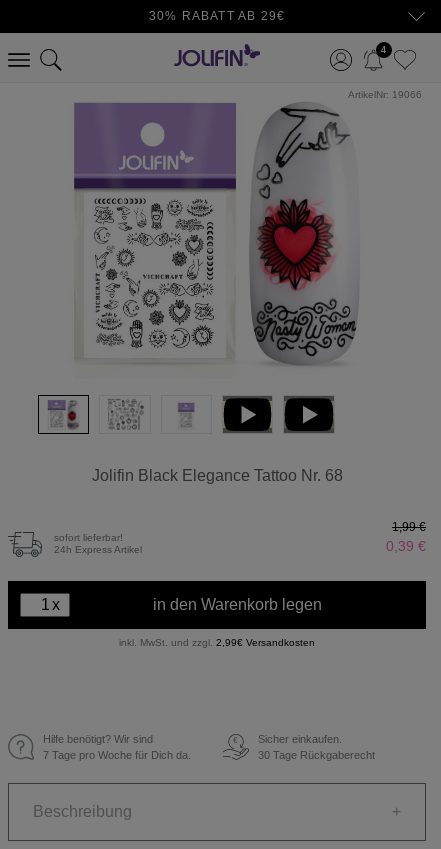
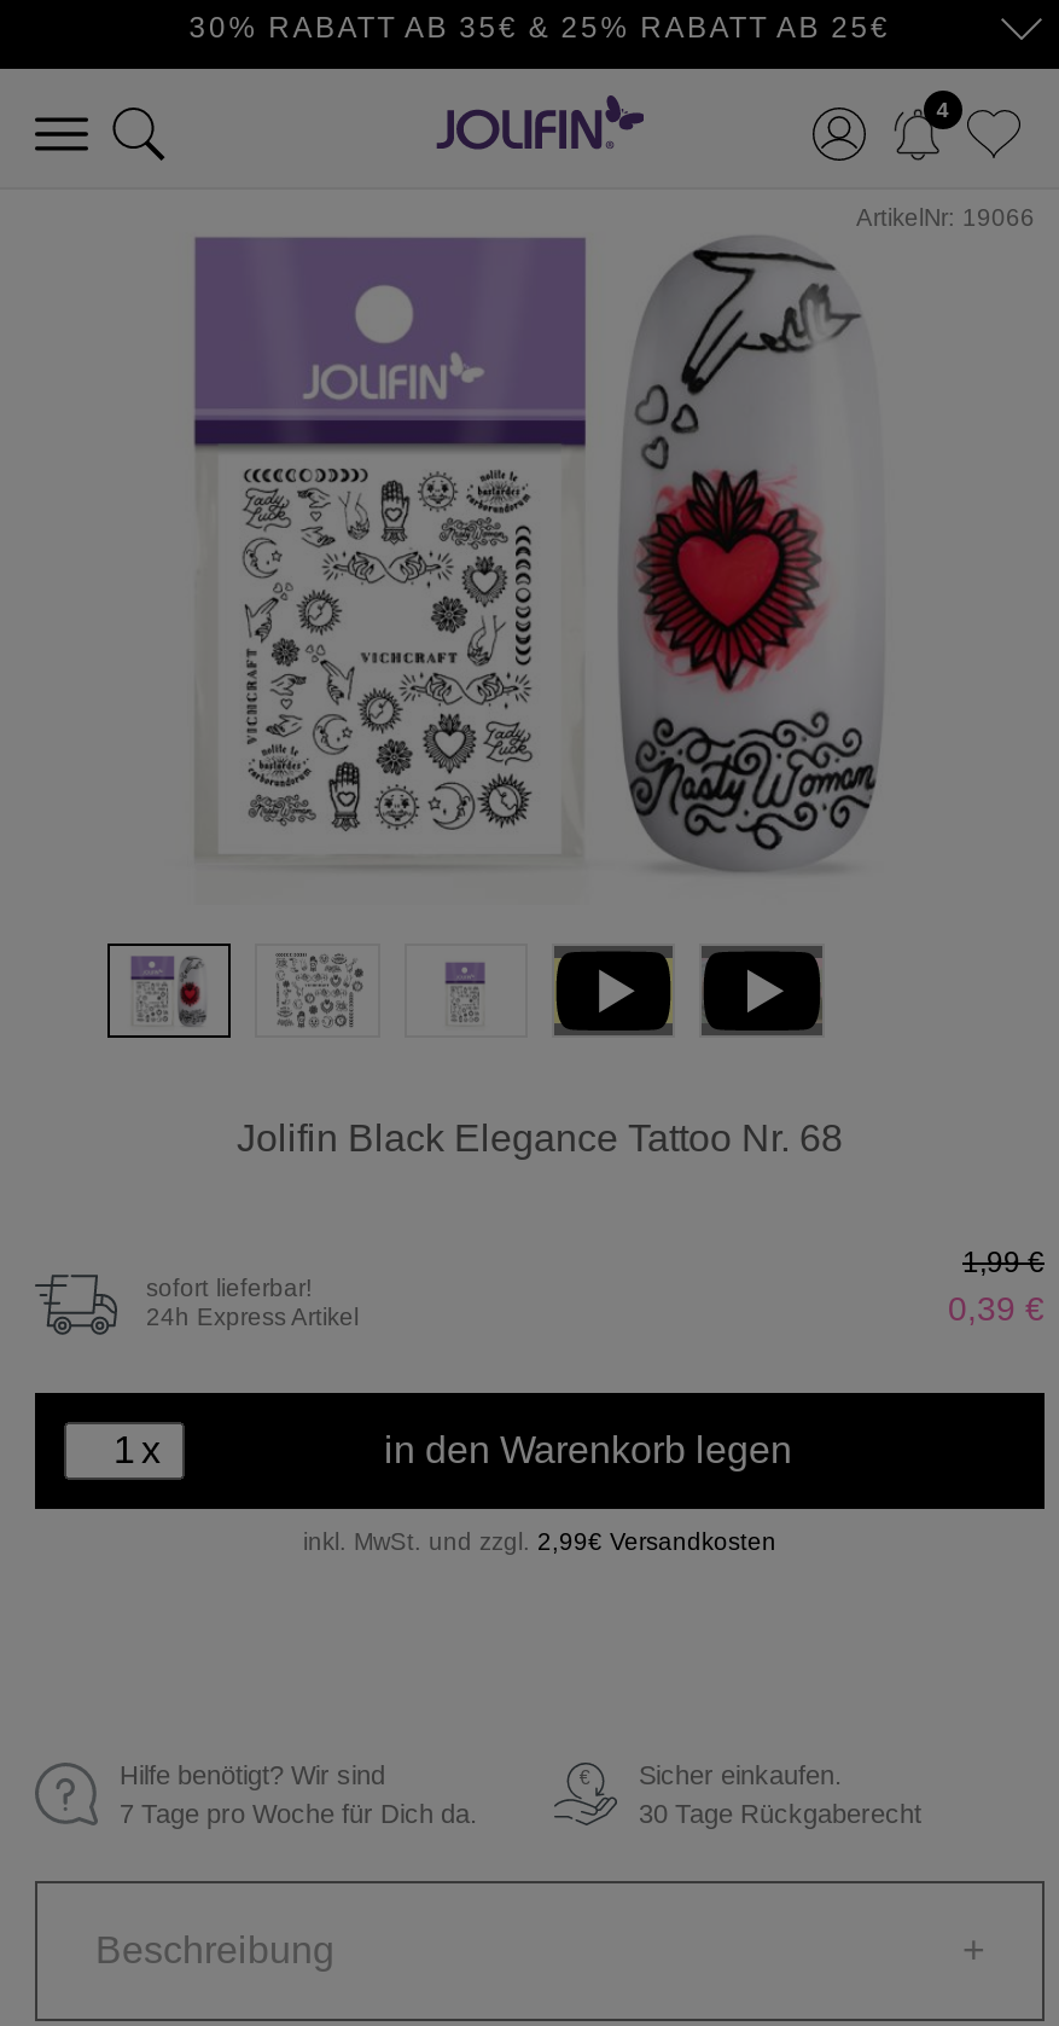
[149,9,285,23] 30% RABATT AB 29€ -> [189,11,890,45] 30% RABATT AB 35€ & 25% RABATT AB 25€

